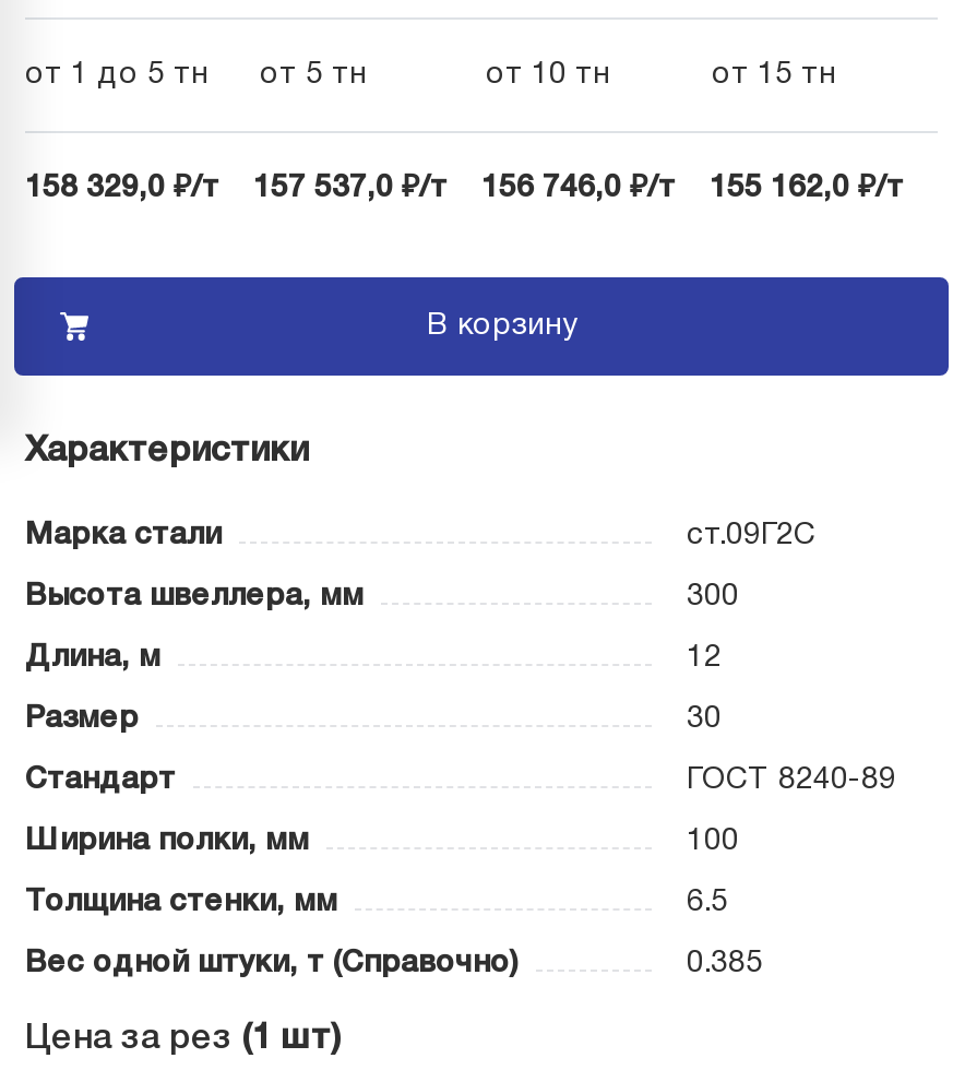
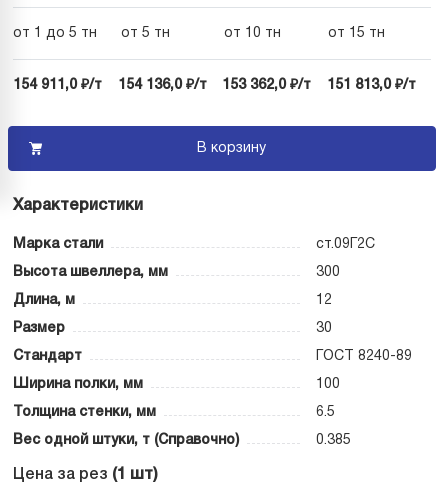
[25,176,219,204] 158 329,0 ₽/т -> [13,79,102,92] 154 911,0 ₽/т
[253,176,448,204] 157 537,0 ₽/т -> [117,79,206,92] 154 136,0 ₽/т
[481,176,676,204] 156 746,0 ₽/т -> [222,79,311,92] 153 362,0 ₽/т
[710,176,904,204] 155 162,0 ₽/т -> [326,79,415,92] 151 813,0 ₽/т

